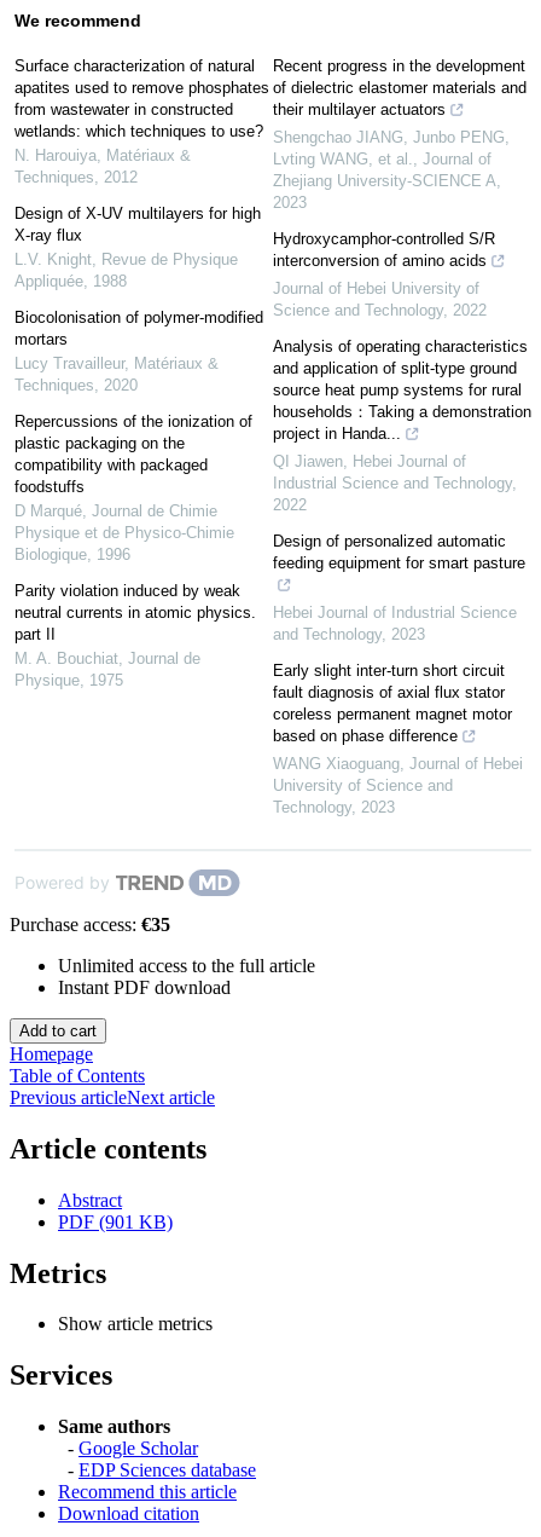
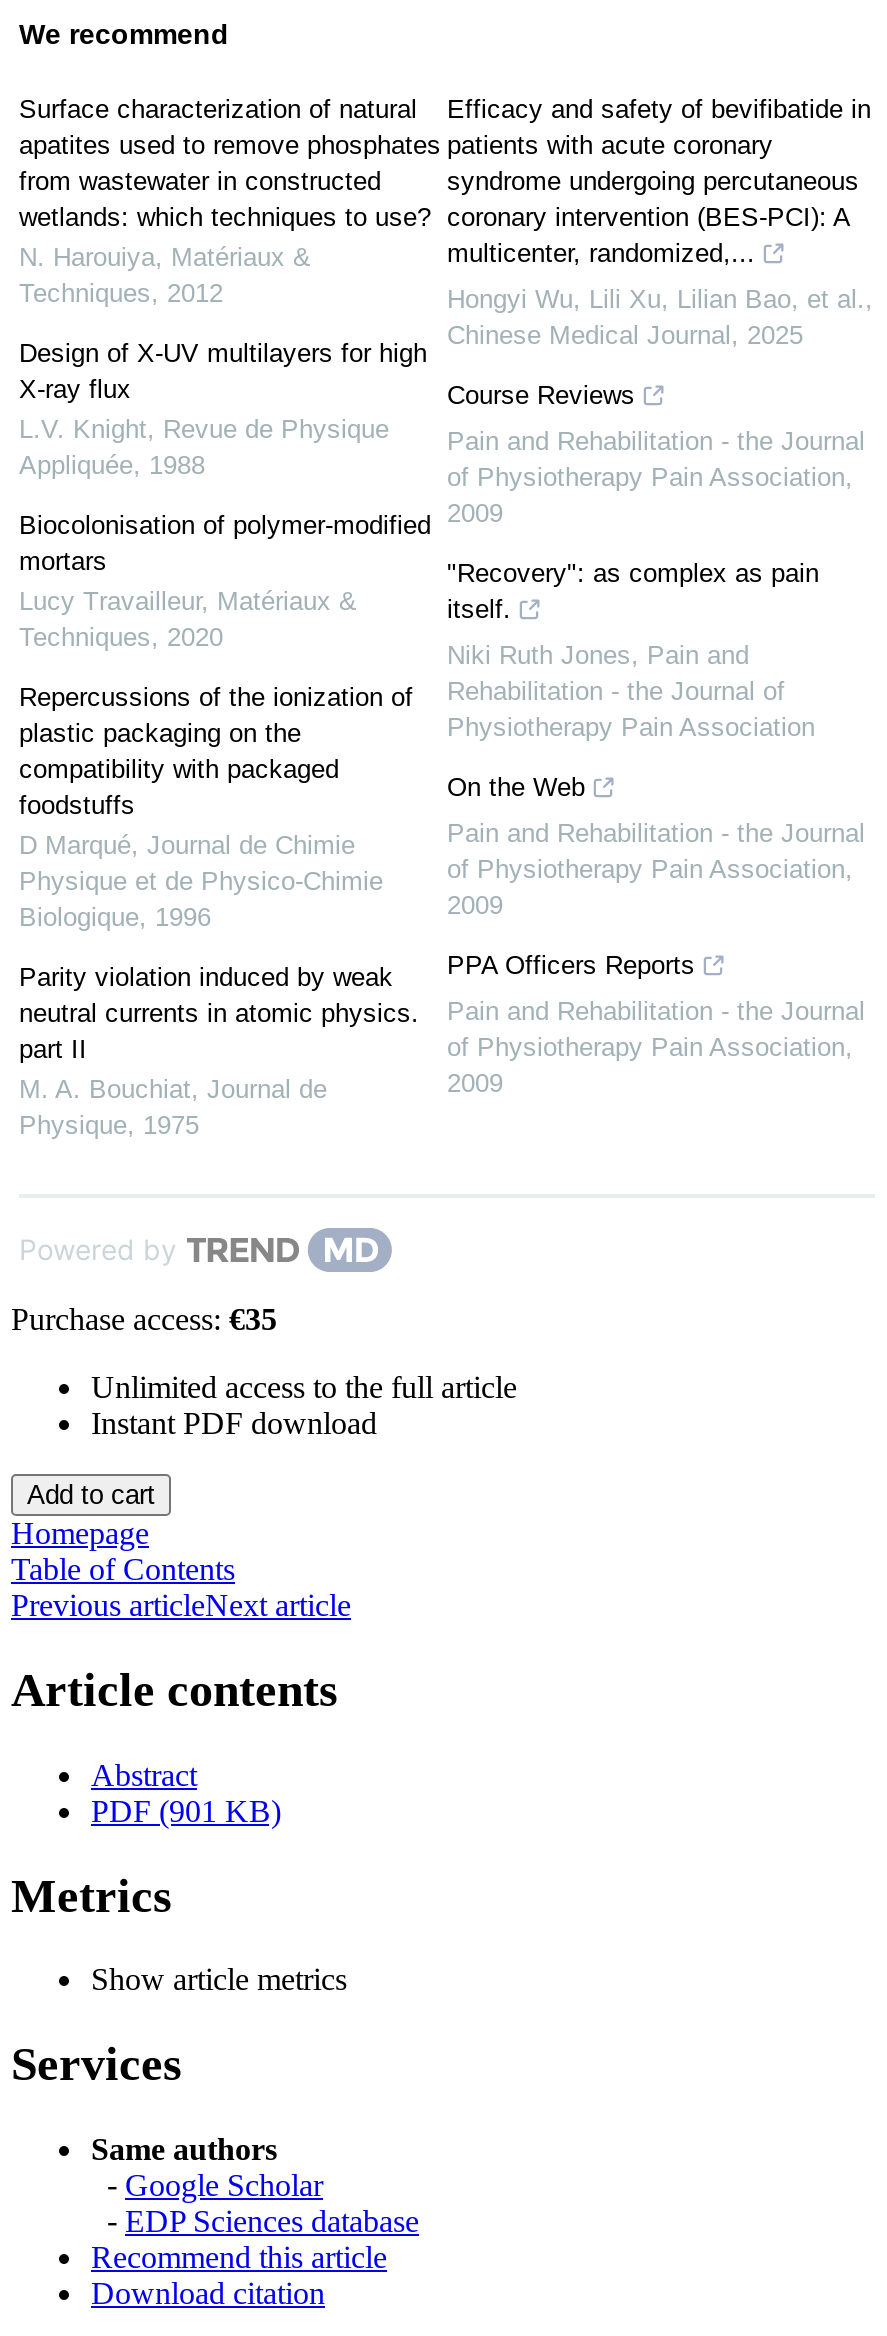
[273,57,527,118] Recent progress in the development | of dielectric elastomer materials and | their multilayer actuators -> [447,94,871,268] Efficacy and safety of bevifibatide in | patients with acute coronary | syndrome undergoing percutaneous | coronary intervention (BES-PCI): A | multicenter, randomized,...
[273,128,510,211] Shengchao JIANG, Junbo PENG, | Lvting WANG, et al., Journal of | Zhejiang University-SCIENCE A, | 2023 -> [447,284,873,350] Hongyi Wu, Lili Xu, Lilian Bao, et al., | Chinese Medical Journal, 2025
[273,230,495,269] Hydroxycamphor-controlled S/R | interconversion of amino acids -> [447,380,635,410] Course Reviews
[273,279,487,319] Journal of Hebei University of | Science and Technology, 2022 -> [447,426,865,528] Pain and Rehabilitation - the Journal | of Physiotherapy Pain Association, | 2009
[273,337,531,442] Analysis of operating characteristics | and application of split-type ground | source heat pump systems for rural | households：Taking a demonstration | project in Handa... -> [447,558,819,624] "Recovery": as complex as pain | itself.
[273,452,517,514] QI Jiawen, Hebei Journal of | Industrial Science and Technology, | 2022 -> [447,640,815,742] Niki Ruth Jones, Pain and | Rehabilitation - the Journal of | Physiotherapy Pain Association
[273,532,525,572] Design of personalized automatic | feeding equipment for smart pasture -> [447,772,585,802] On the Web
[273,603,517,643] Hebei Journal of Industrial Science | and Technology, 2023 -> [447,818,865,920] Pain and Rehabilitation - the Journal | of Physiotherapy Pain Association, | 2009
[273,661,512,745] Early slight inter-turn short circuit | fault diagnosis of axial flux stator | coreless permanent magnet motor | based on phase difference -> [447,950,695,980] PPA Officers Reports
[273,754,523,816] WANG Xiaoguang, Journal of Hebei | University of Science and | Technology, 2023 -> [447,996,865,1098] Pain and Rehabilitation - the Journal | of Physiotherapy Pain Association, | 2009

